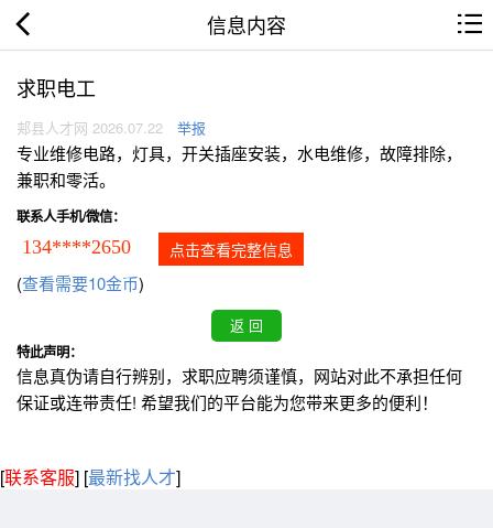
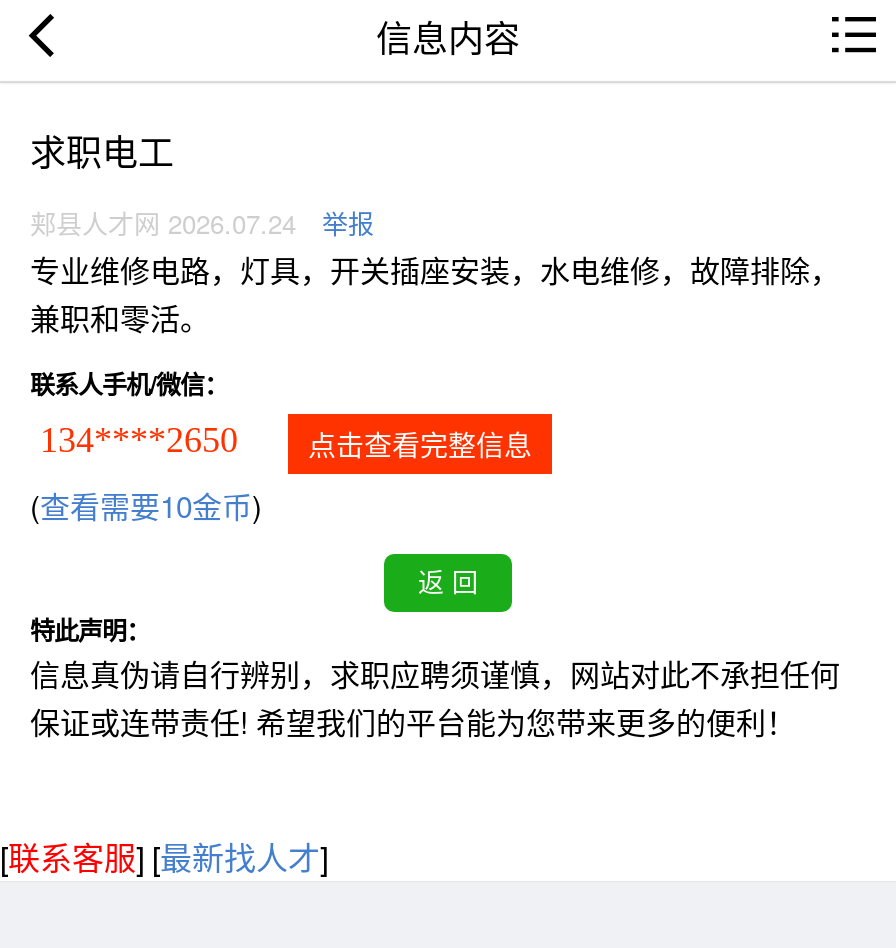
[17,117,206,138] 郏县人才网 2026.07.22 举报 -> [30,204,374,242] 郏县人才网 2026.07.24 举报

